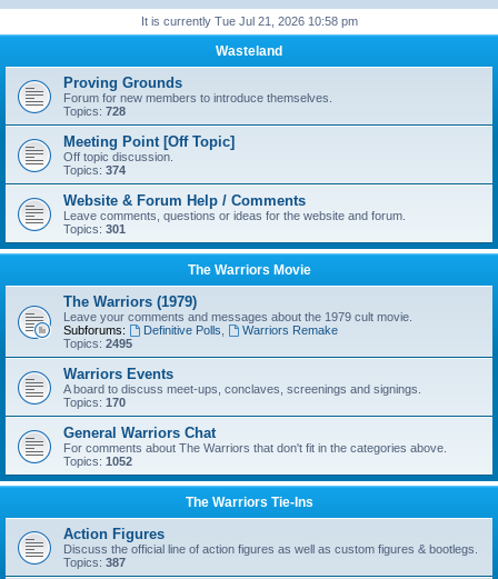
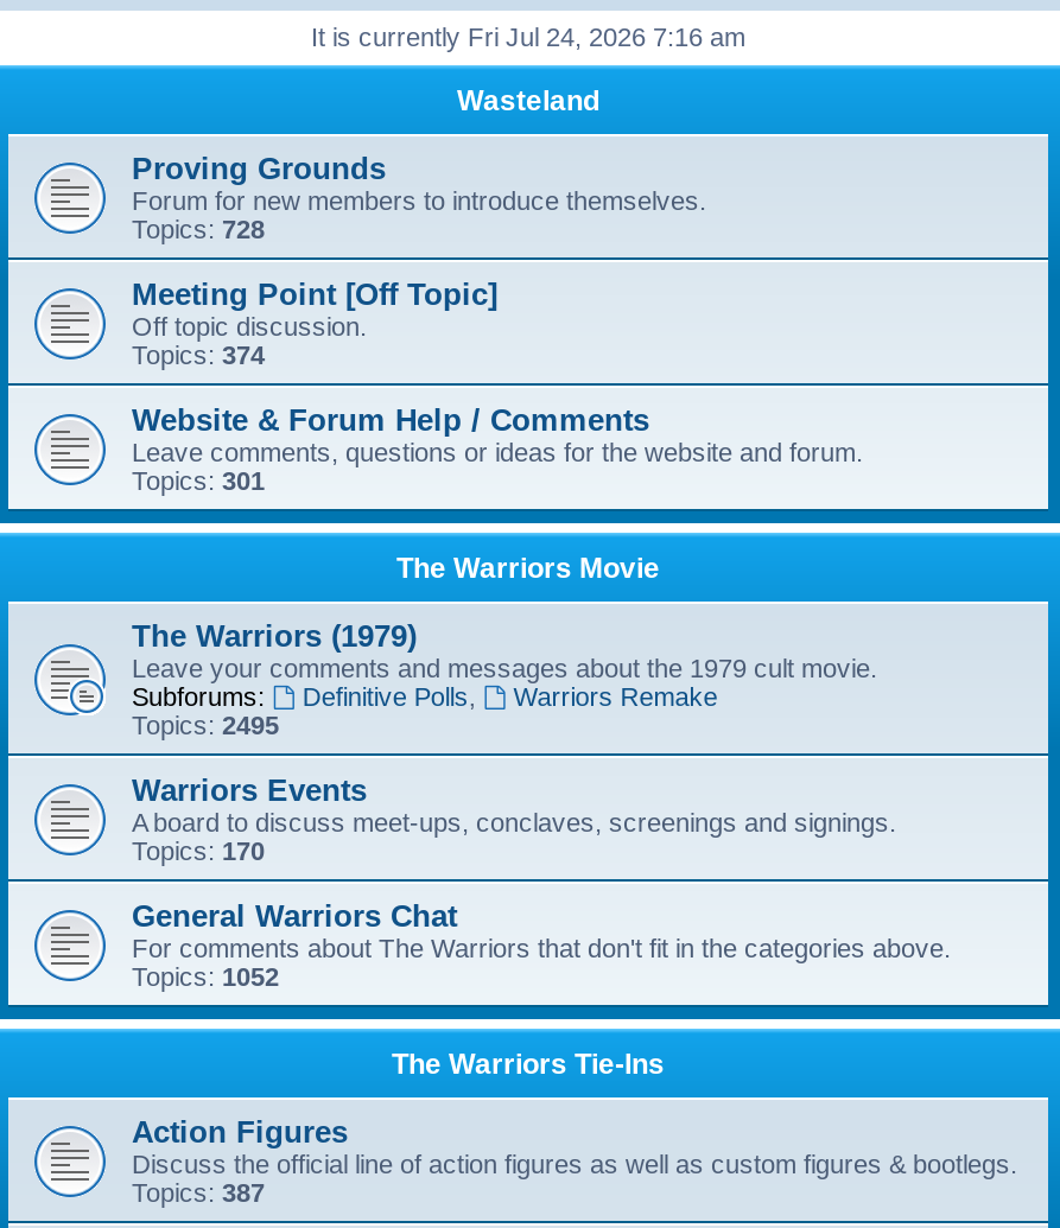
[141,14,357,28] It is currently Tue Jul 21, 2026 10:58 pm -> [311,23,745,51] It is currently Fri Jul 24, 2026 7:16 am

